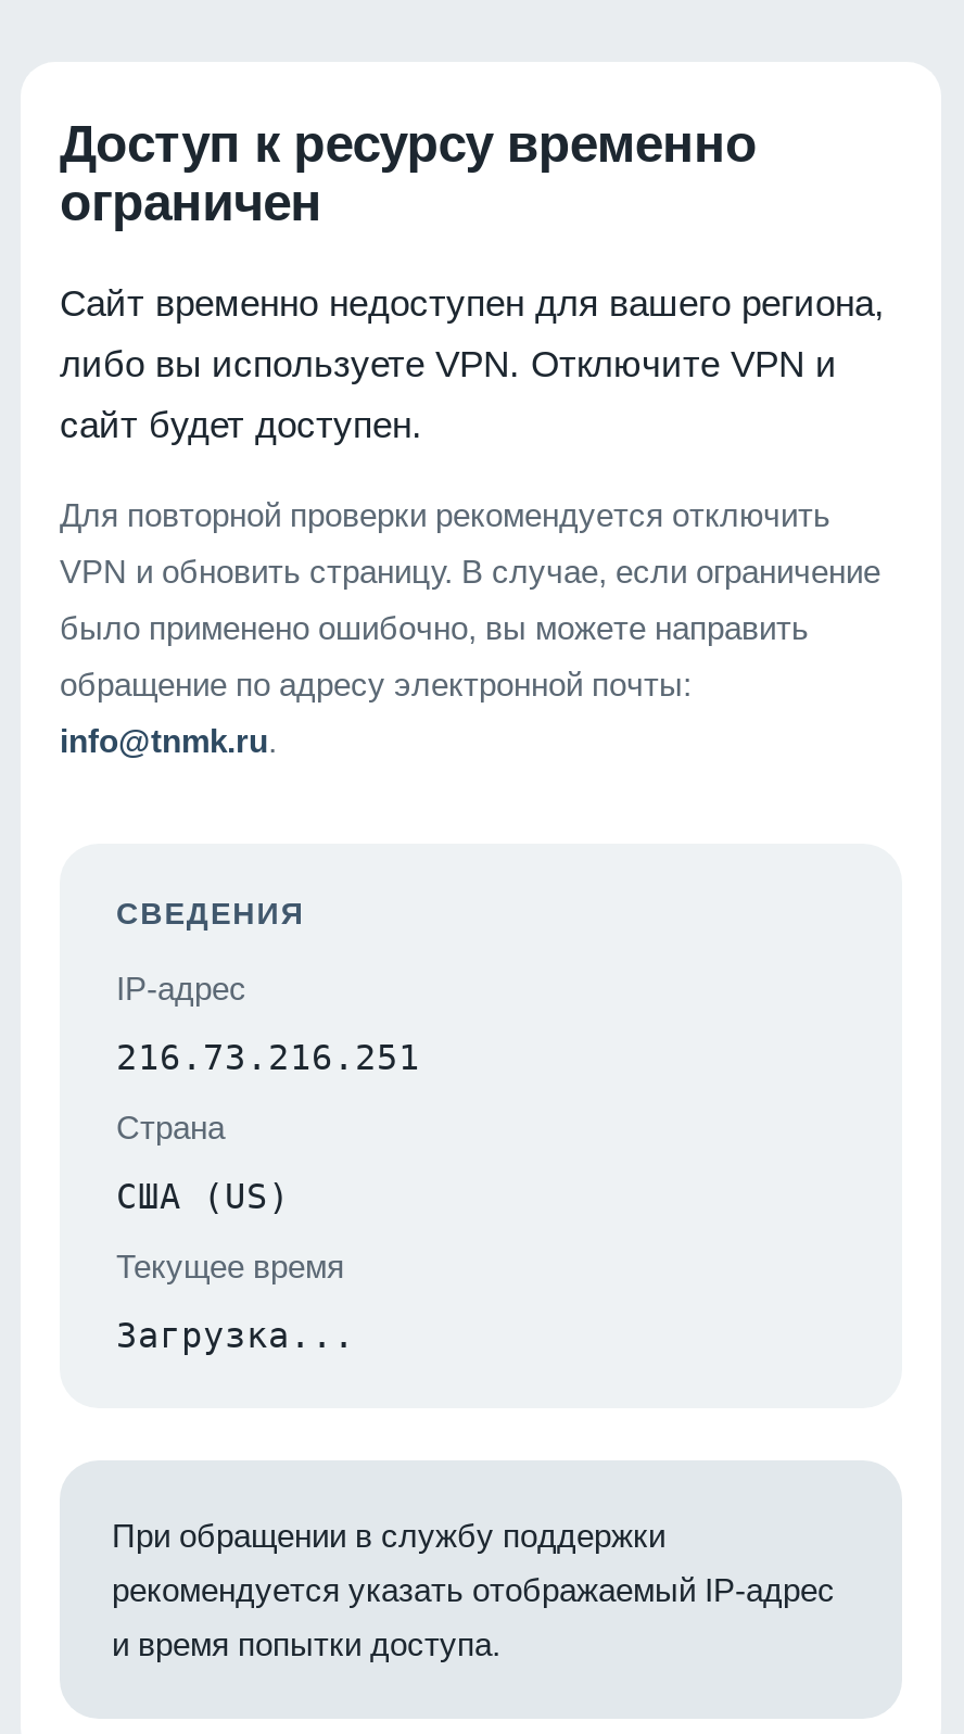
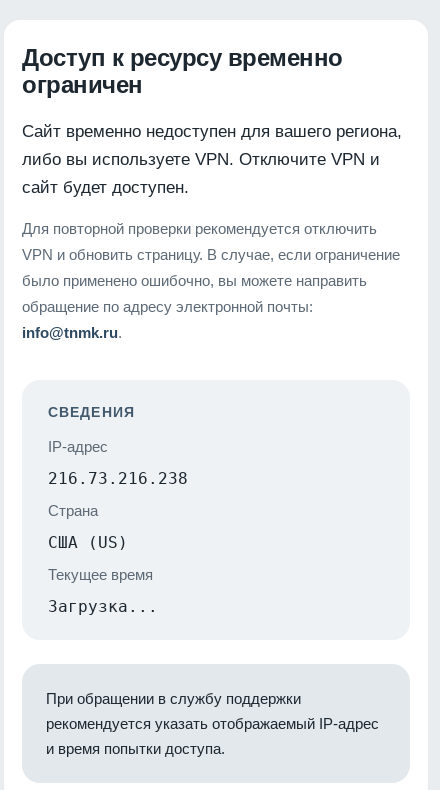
[116,1036,420,1077] 216.73.216.251 -> [48,468,188,487] 216.73.216.238

